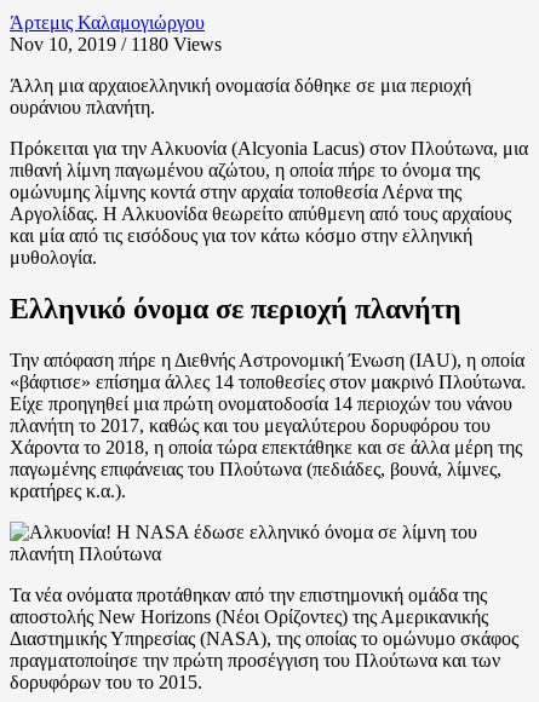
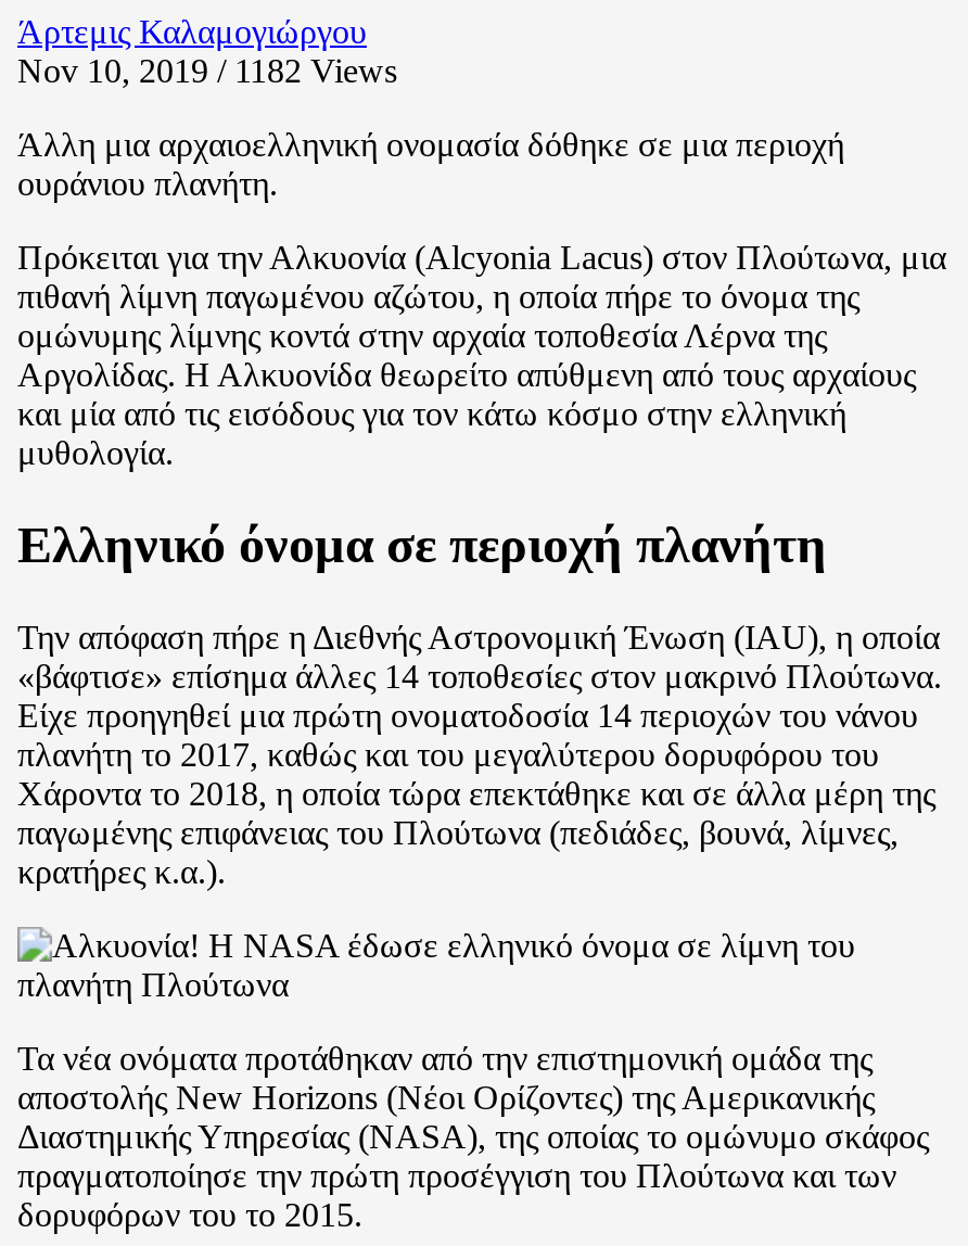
[10,34,222,54] Nov 10, 2019 / 1180Views -> [17,52,397,89] Nov 10, 2019 / 1182Views

